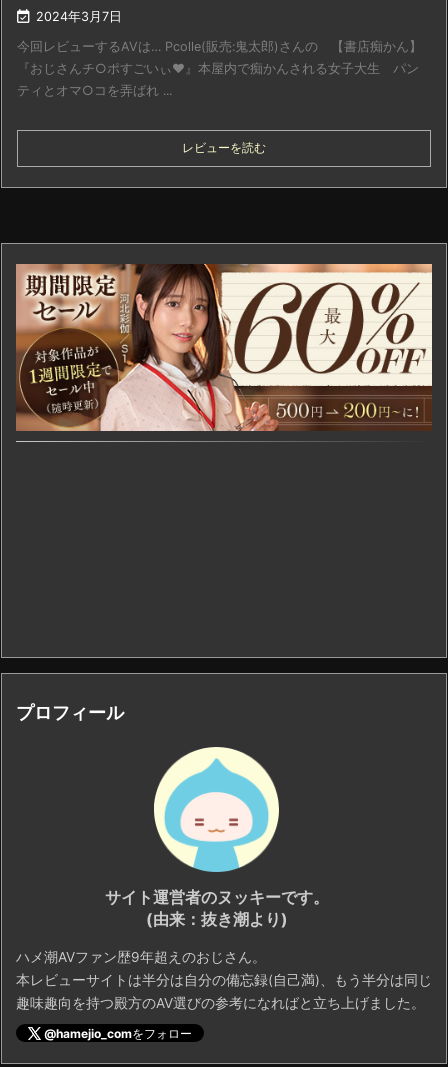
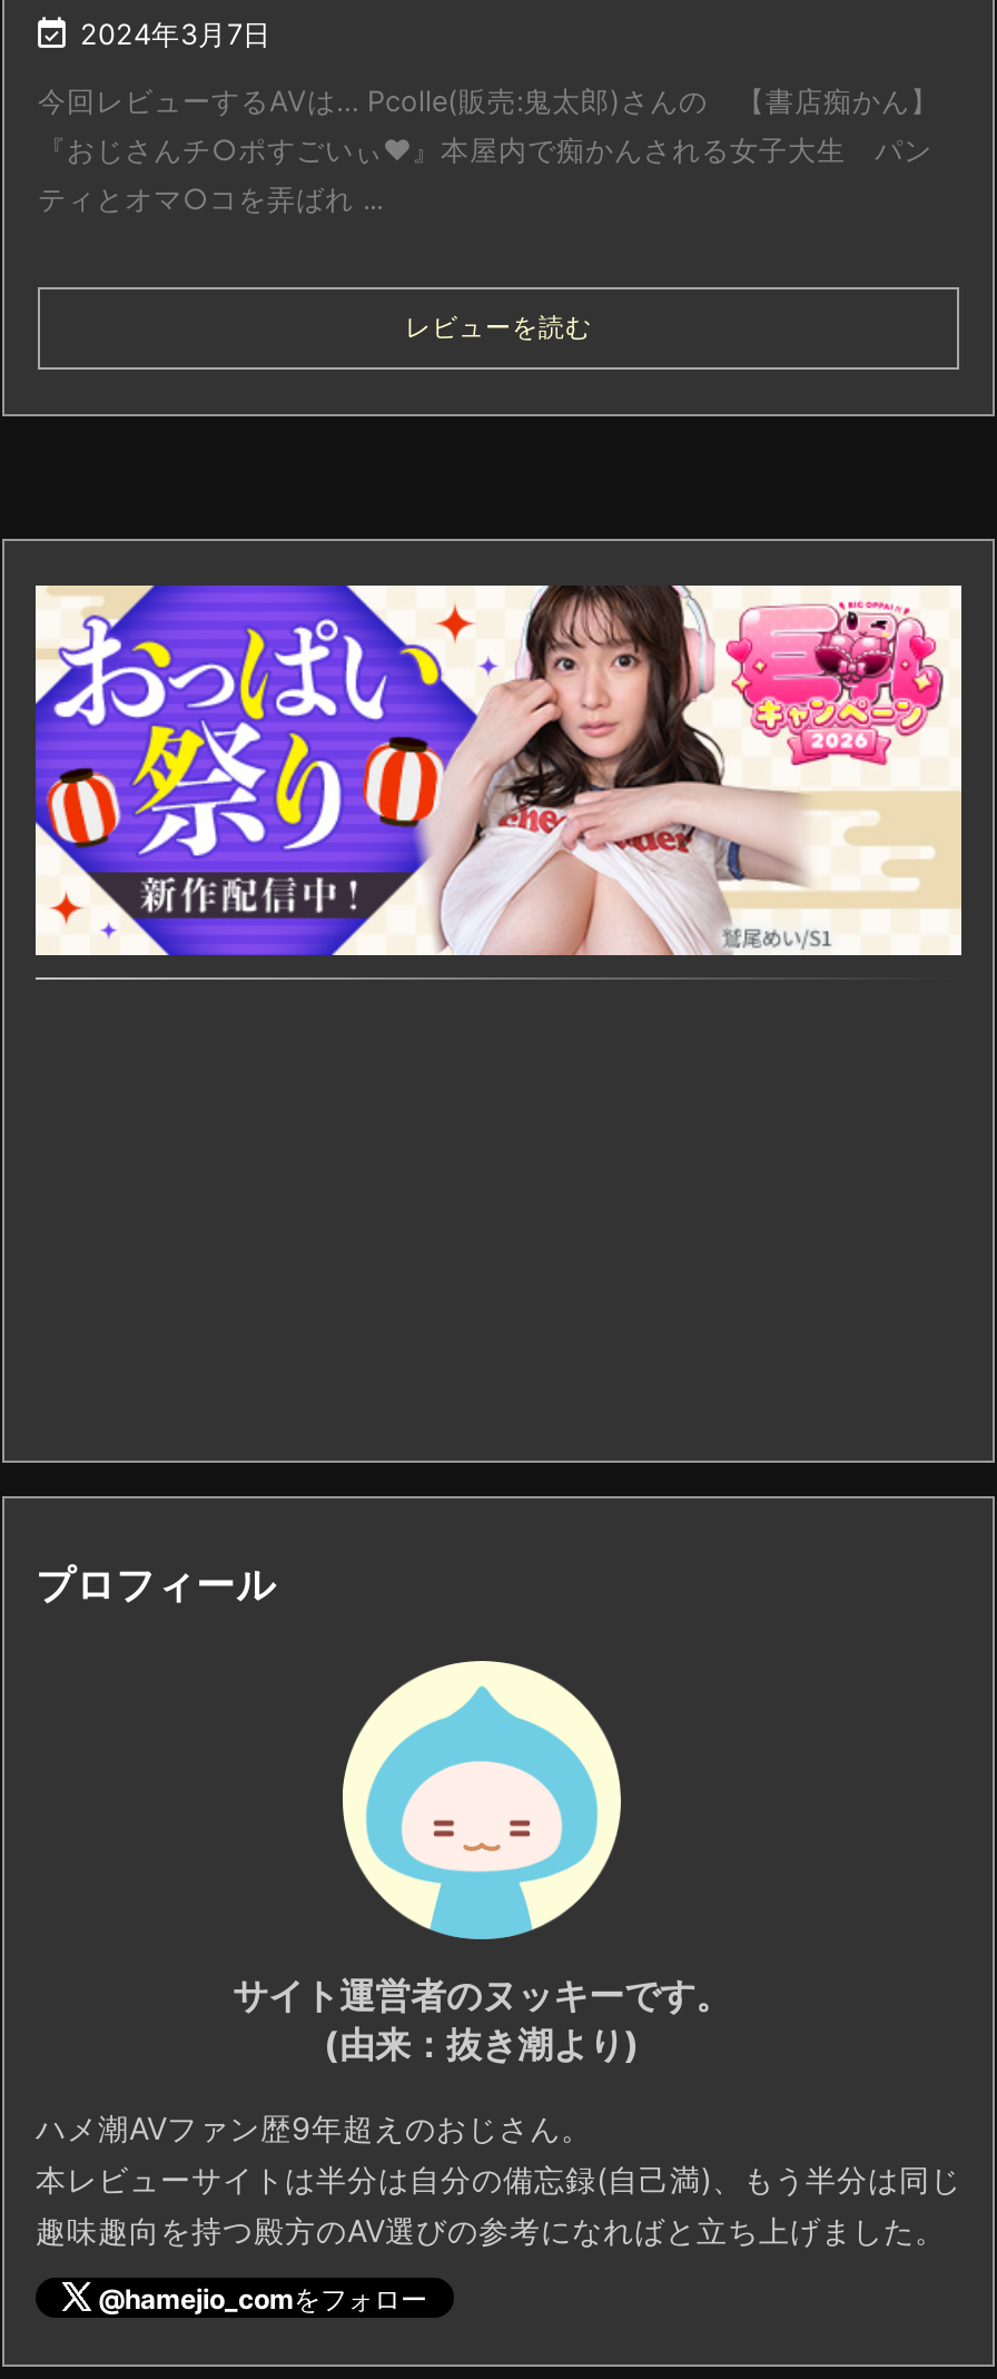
[15,263,433,432] [image] -> [33,582,964,959] [image]

